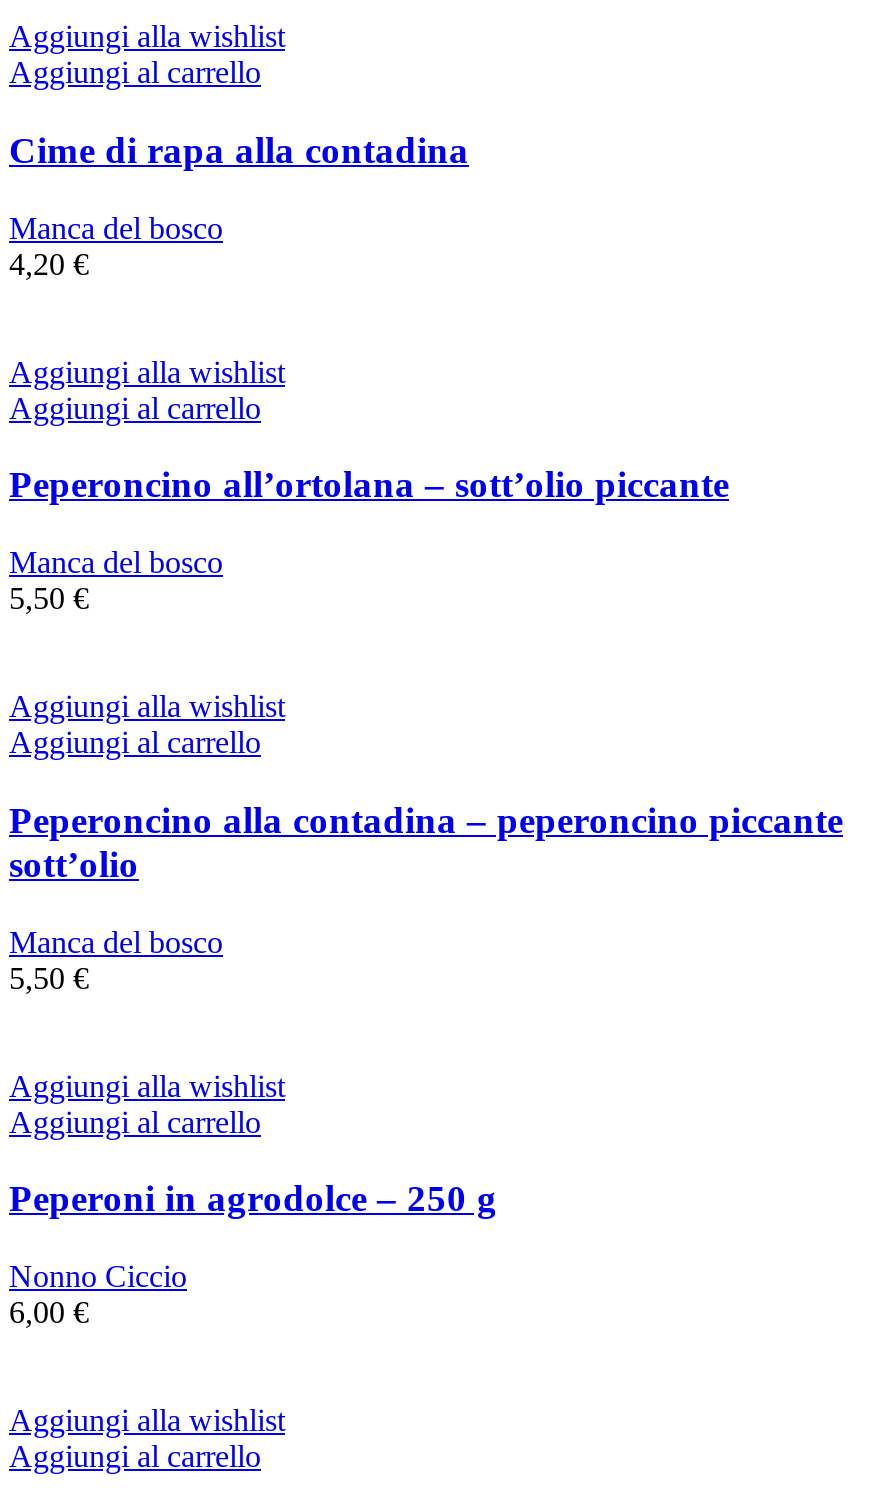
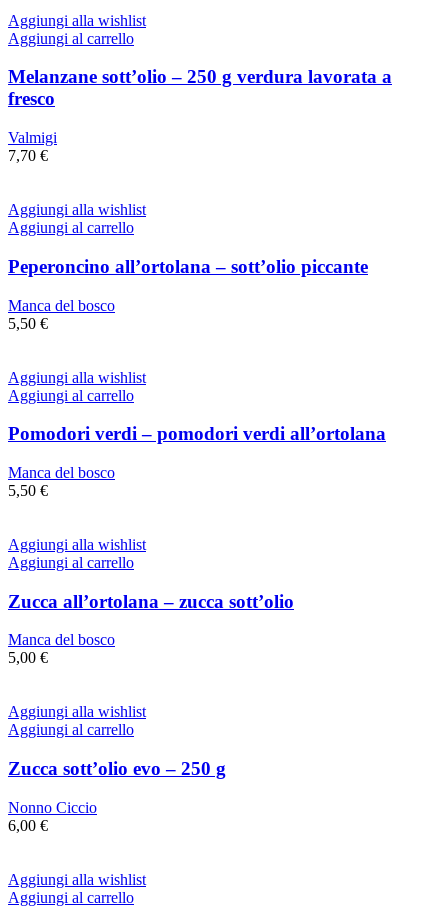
[9,129,469,171] Cime di rapa alla contadina -> [8,66,392,109] Melanzane sott’olio – 250 g verdura lavorata a | fresco
[9,210,223,280] Manca del bosco | 4,20 € -> [8,129,57,164] Valmigi | 7,70 €
[9,798,843,884] Peperoncino alla contadina – peperoncino piccante | sott’olio -> [8,423,386,444] Pomodori verdi – pomodori verdi all’ortolana
[9,1177,497,1219] Peperoni in agrodolce – 250 g -> [8,591,294,779] Zucca all’ortolana – zucca sott’olio | Manca del bosco | 5,00 € | Aggiungi alla wishlist | Aggiungi al carrello | Zucca sott’olio evo – 250 g

